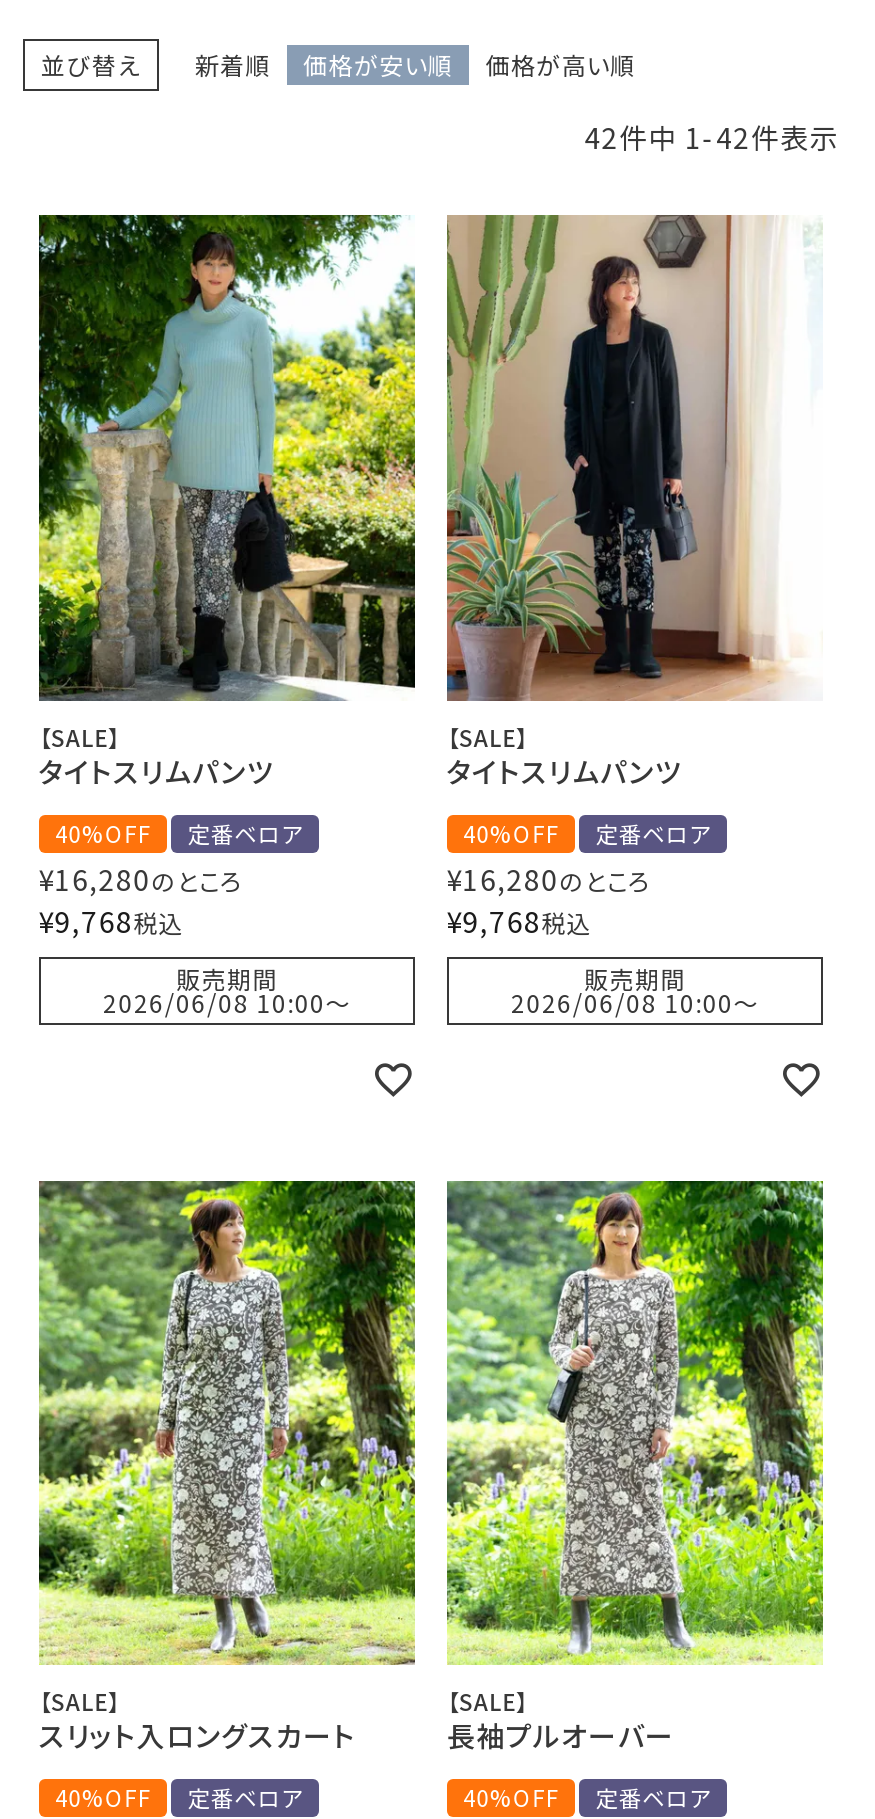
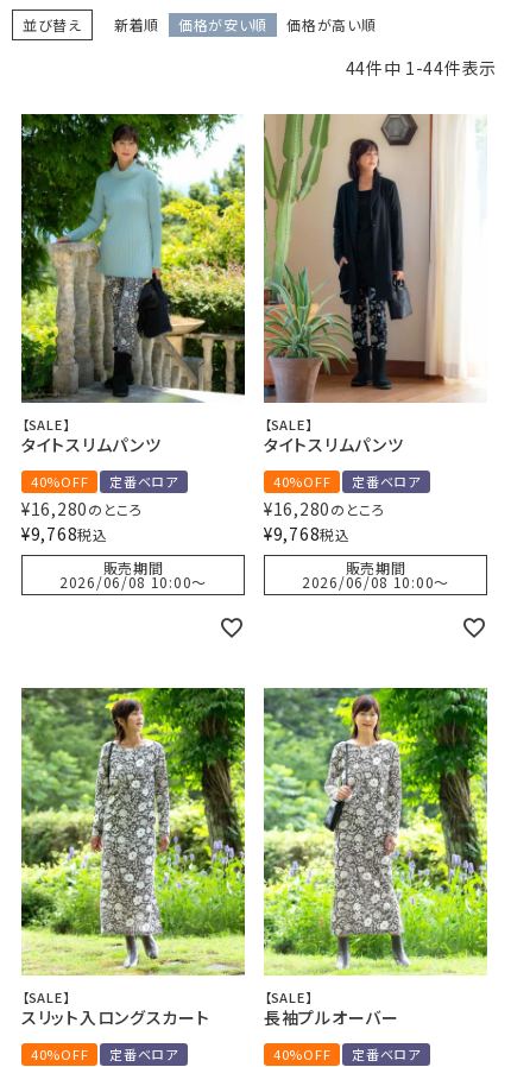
[584,117,839,157] 42件中 1-42件表示 -> [345,56,497,80] 44件中 1-44件表示

